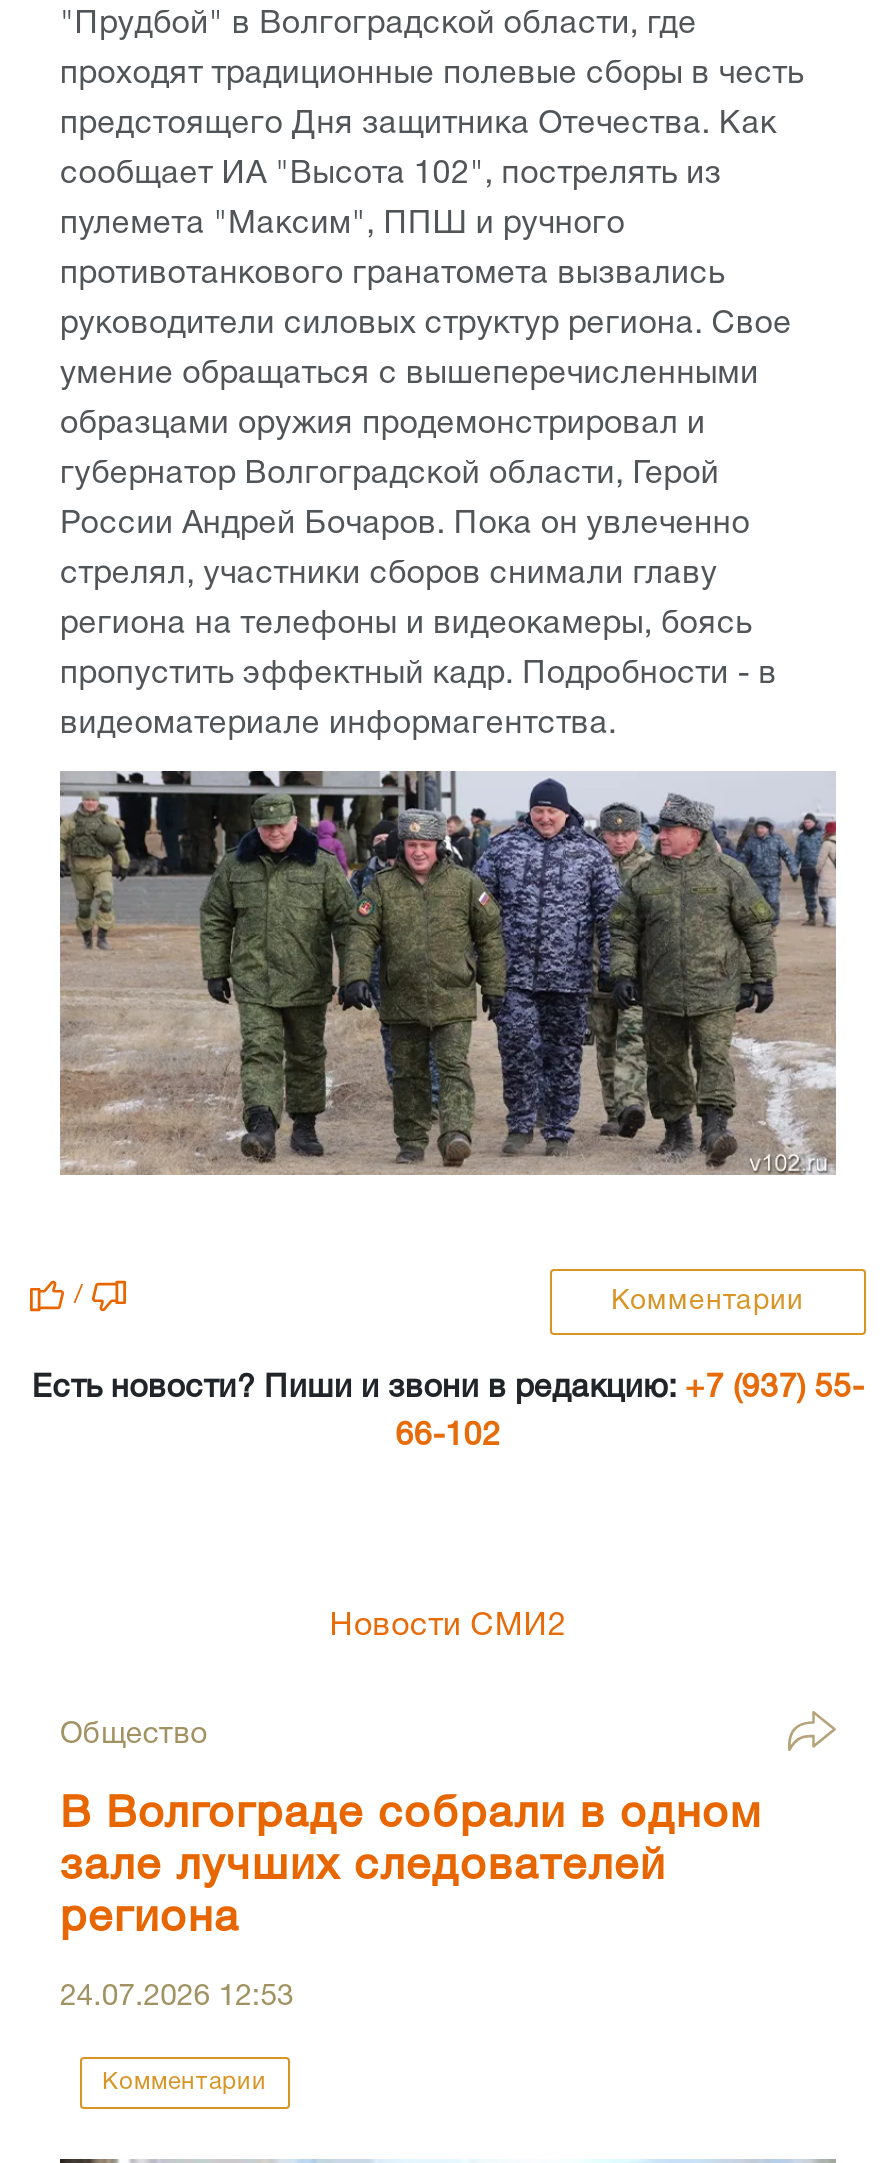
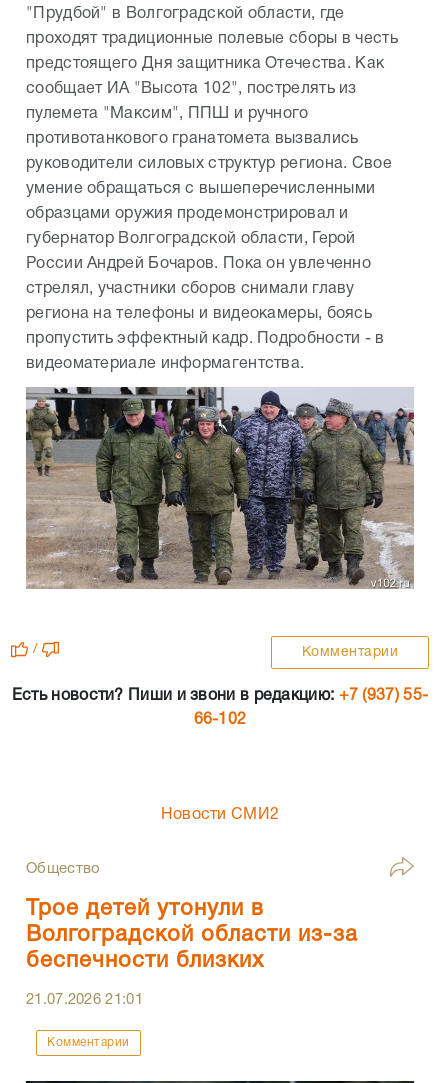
[60,1796,762,1940] В Волгограде собрали в одном | зале лучших следователей | региона -> [26,899,358,971] Трое детей утонули в | Волгоградской области из-за | беспечности близких
[60,1984,294,2012] 24.07.2026 12:53 -> [26,993,143,1007] 21.07.2026 21:01

